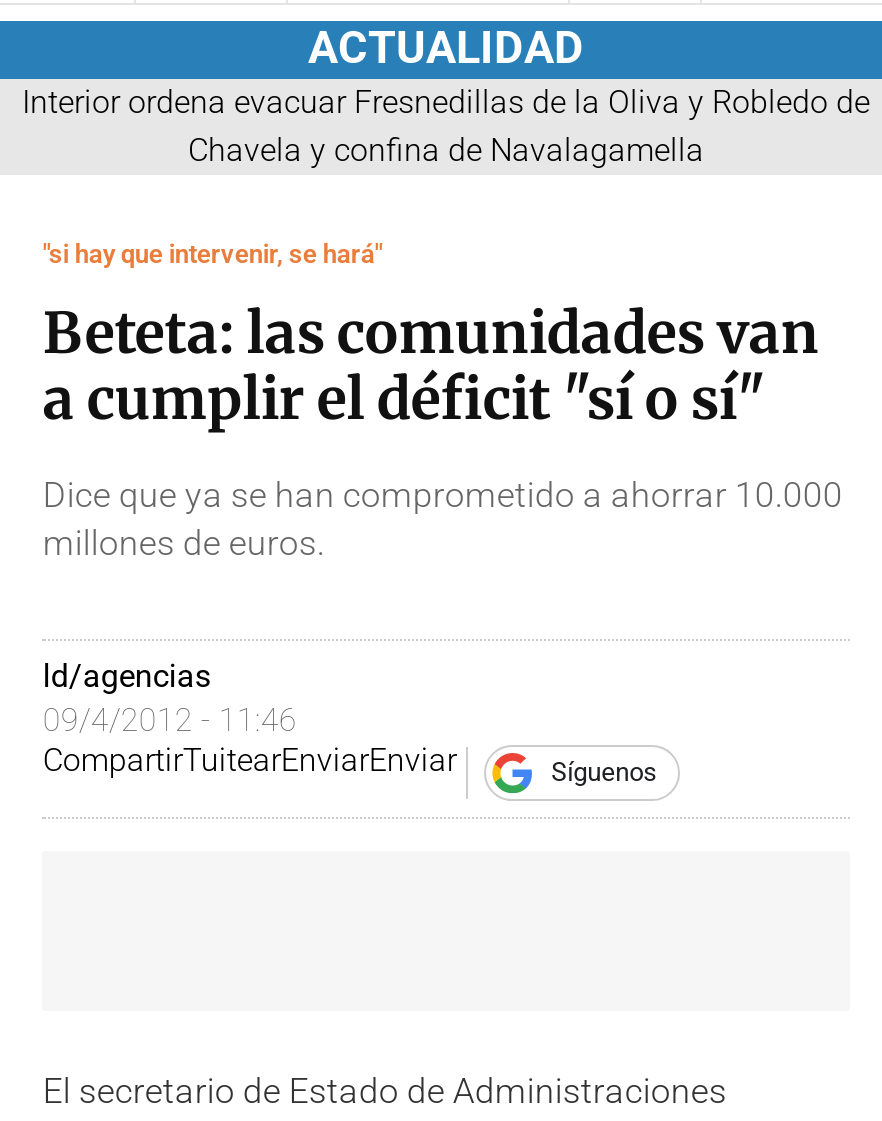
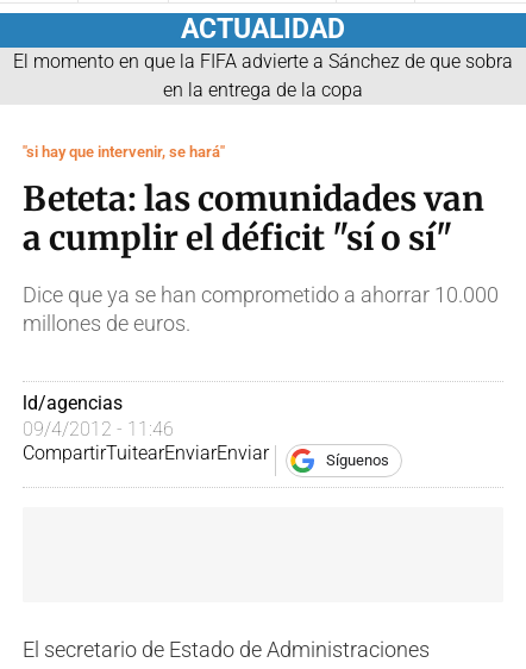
[22,82,870,168] Interior ordena evacuar Fresnedillas de la Oliva y Robledo de | Chavela y confina de Navalagamella -> [13,50,513,101] El momento en que la FIFA advierte a Sánchez de que sobra | en la entrega de la copa

